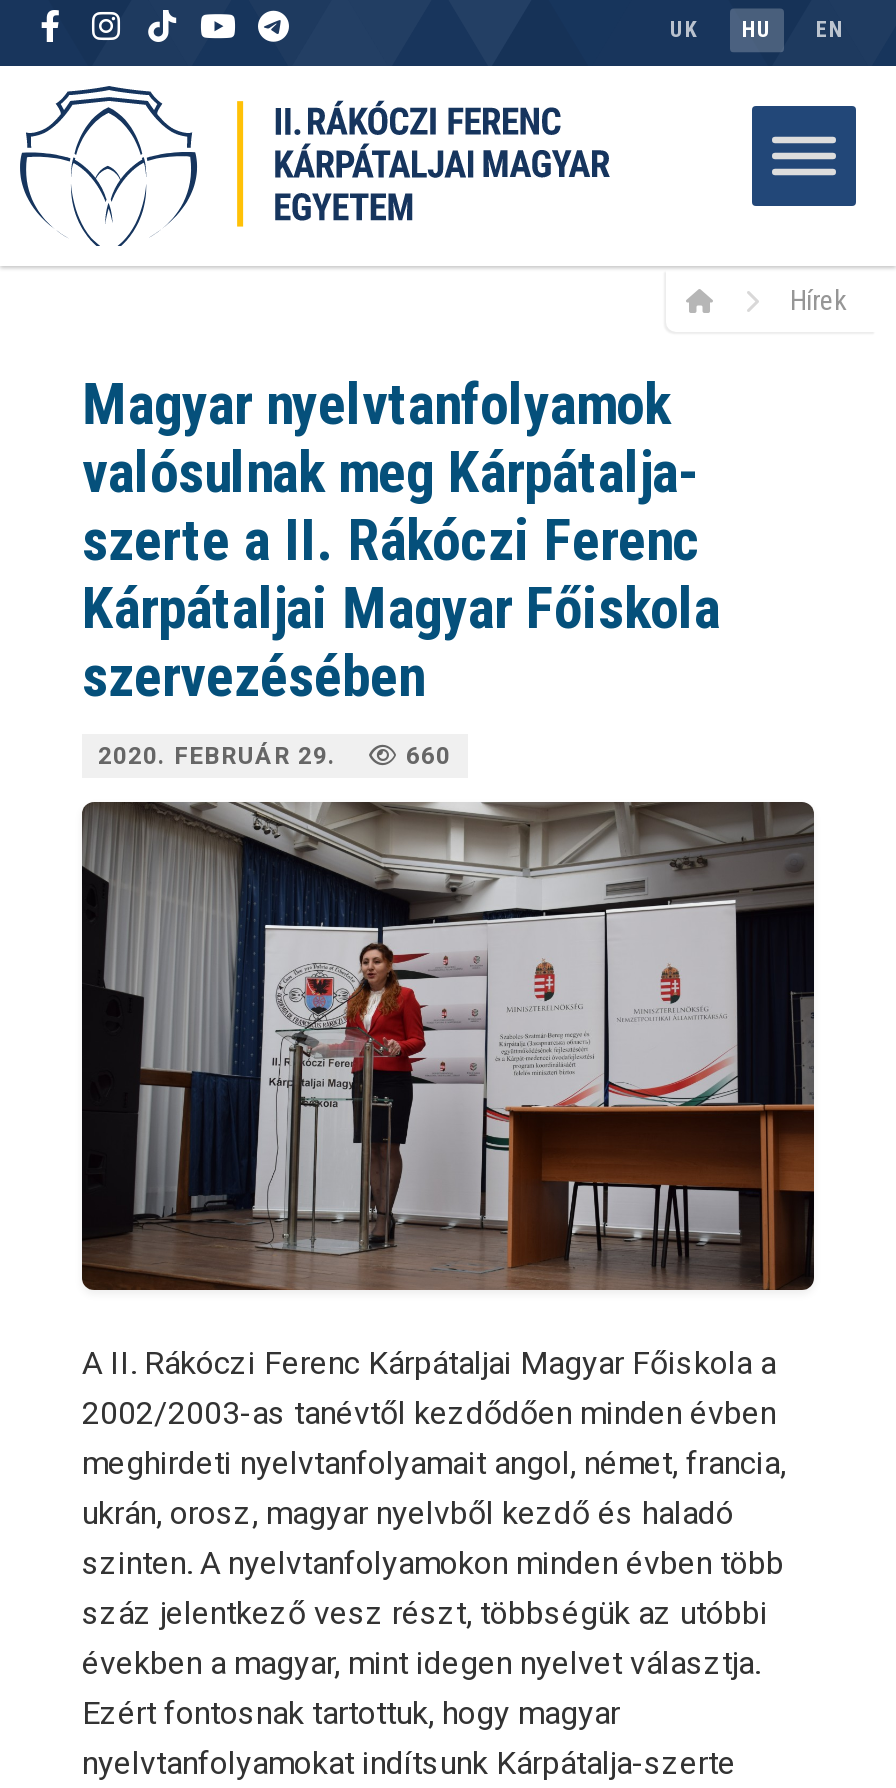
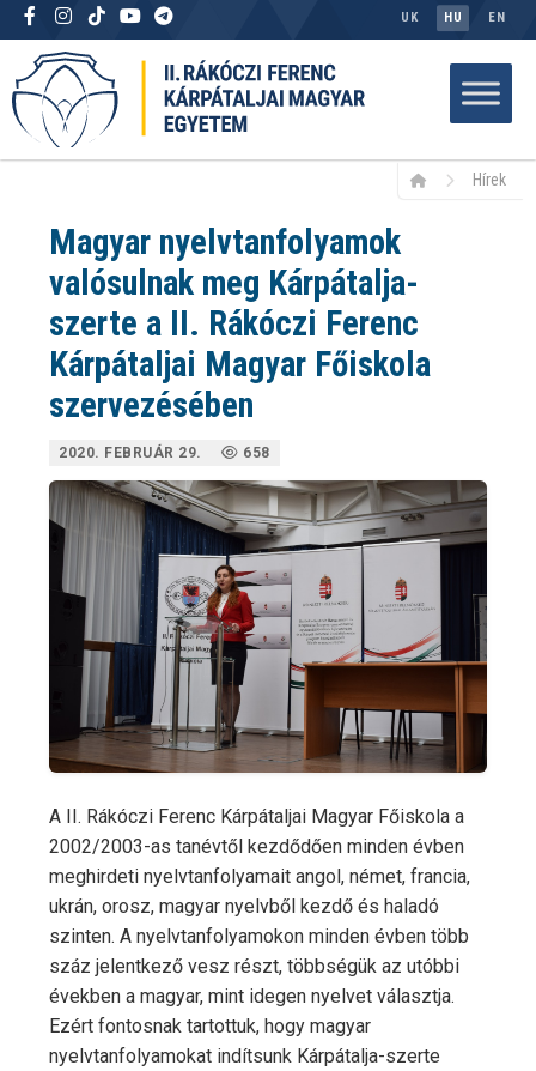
[406,741,451,769] 660 -> [243,444,270,461] 658

